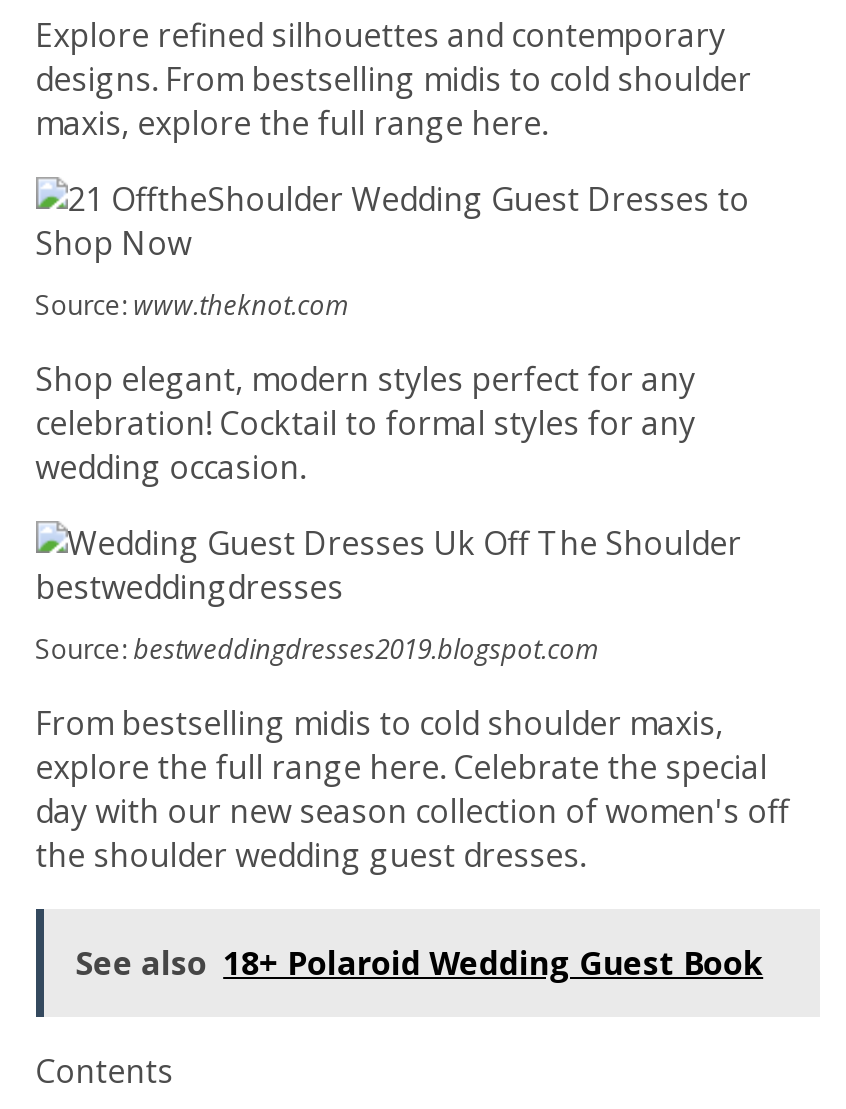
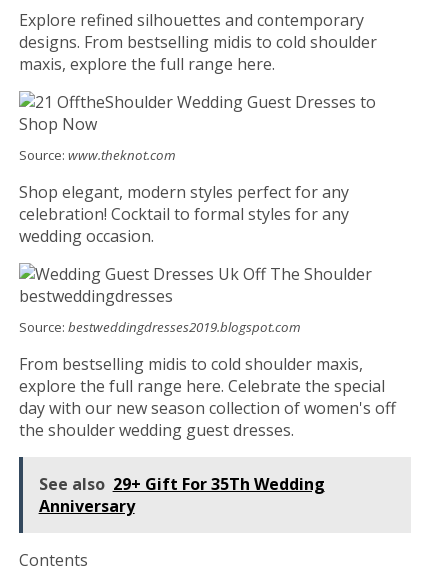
[75,942,763,986] See also 18+ Polaroid Wedding Guest Book -> [39,473,325,517] See also 29+ Gift For 35Th Wedding | Anniversary

